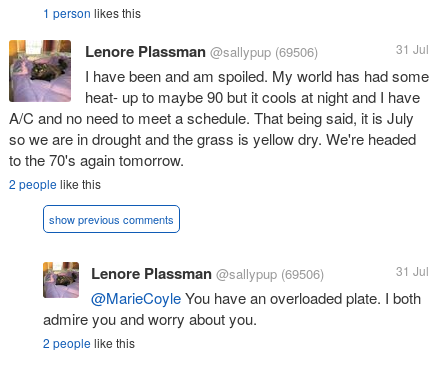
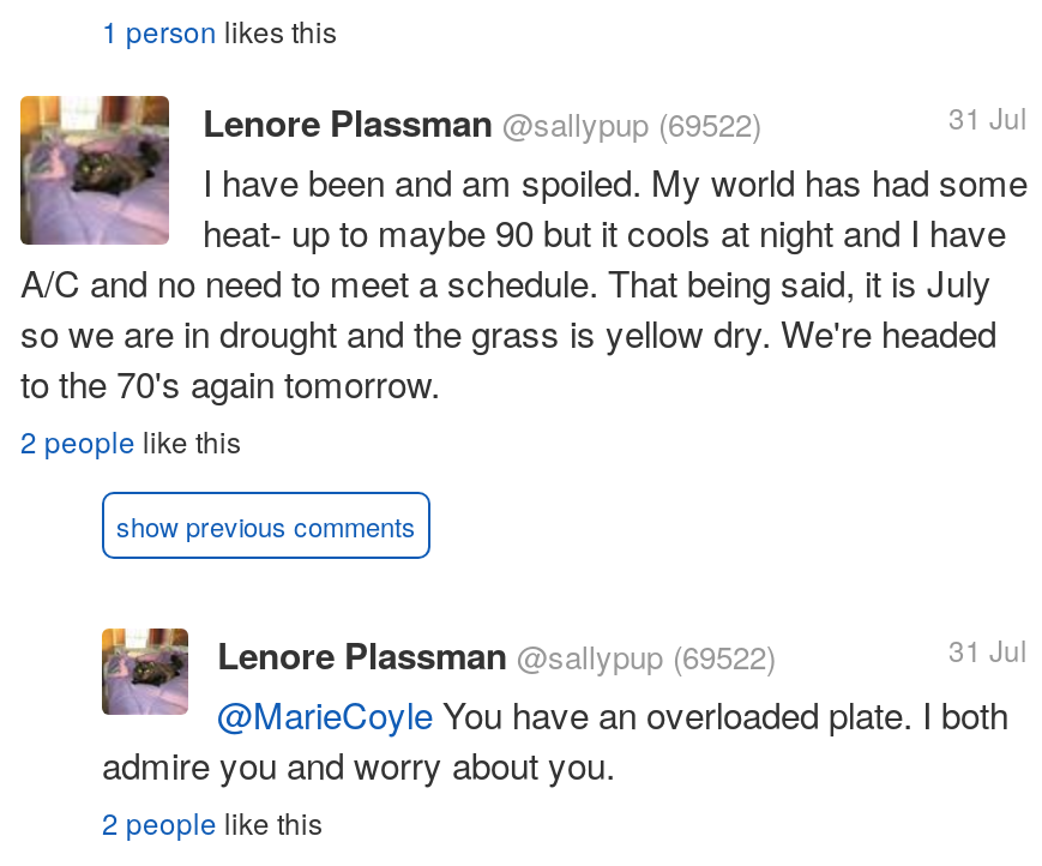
[85,40,318,62] Lenore Plassman @sallypup (69506) -> [203,96,761,149] Lenore Plassman @sallypup (69522)
[91,262,324,284] Lenore Plassman @sallypup (69506) -> [217,629,776,681] Lenore Plassman @sallypup (69522)

